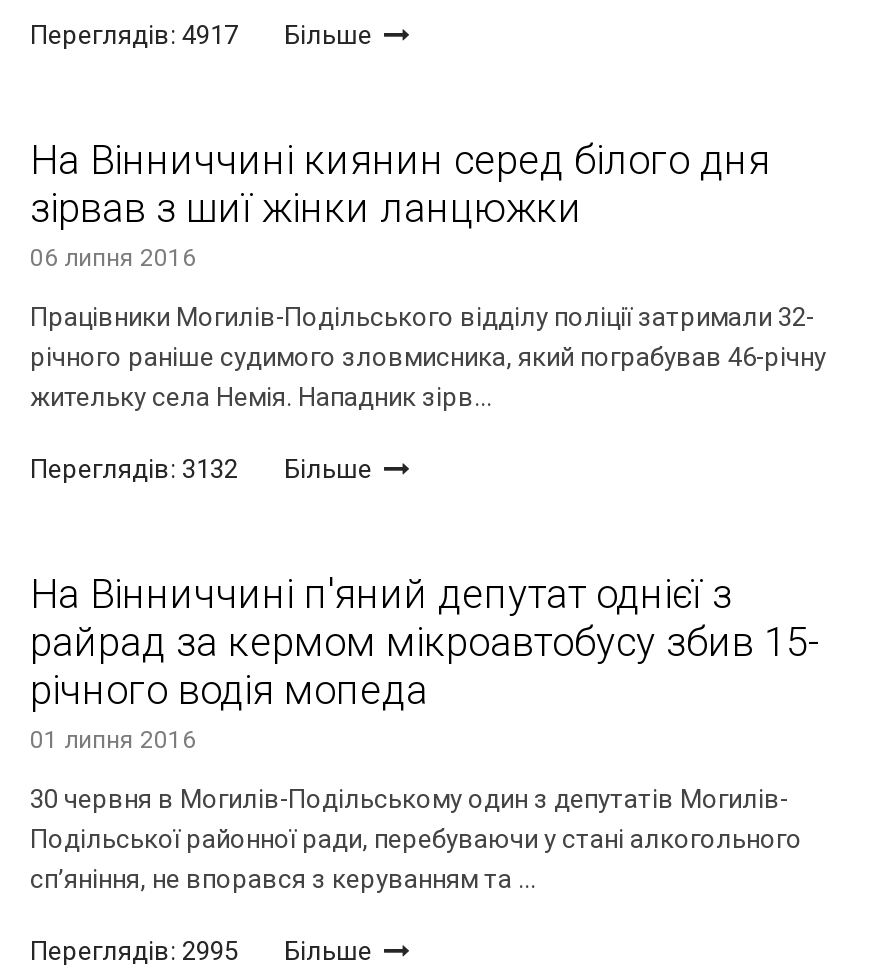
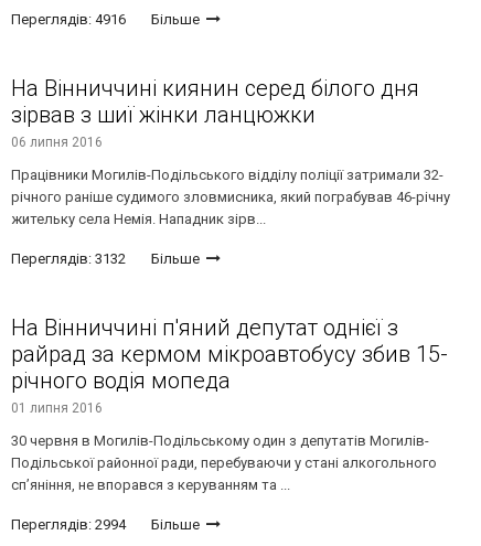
[30,19,378,49] Переглядів: 4917 Більше -> [11,11,203,27] Переглядів: 4916 Більше
[30,935,378,965] Переглядів: 2995 Більше -> [11,516,203,532] Переглядів: 2994 Більше

